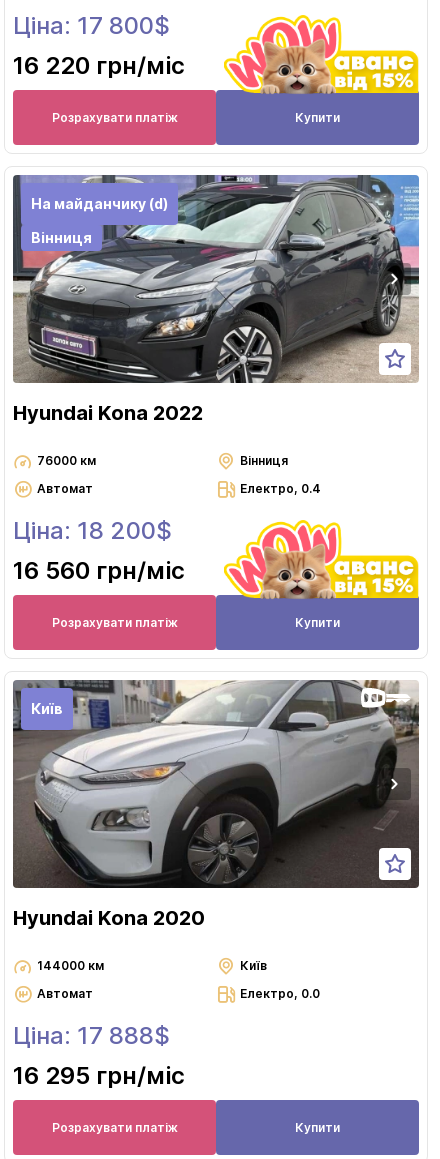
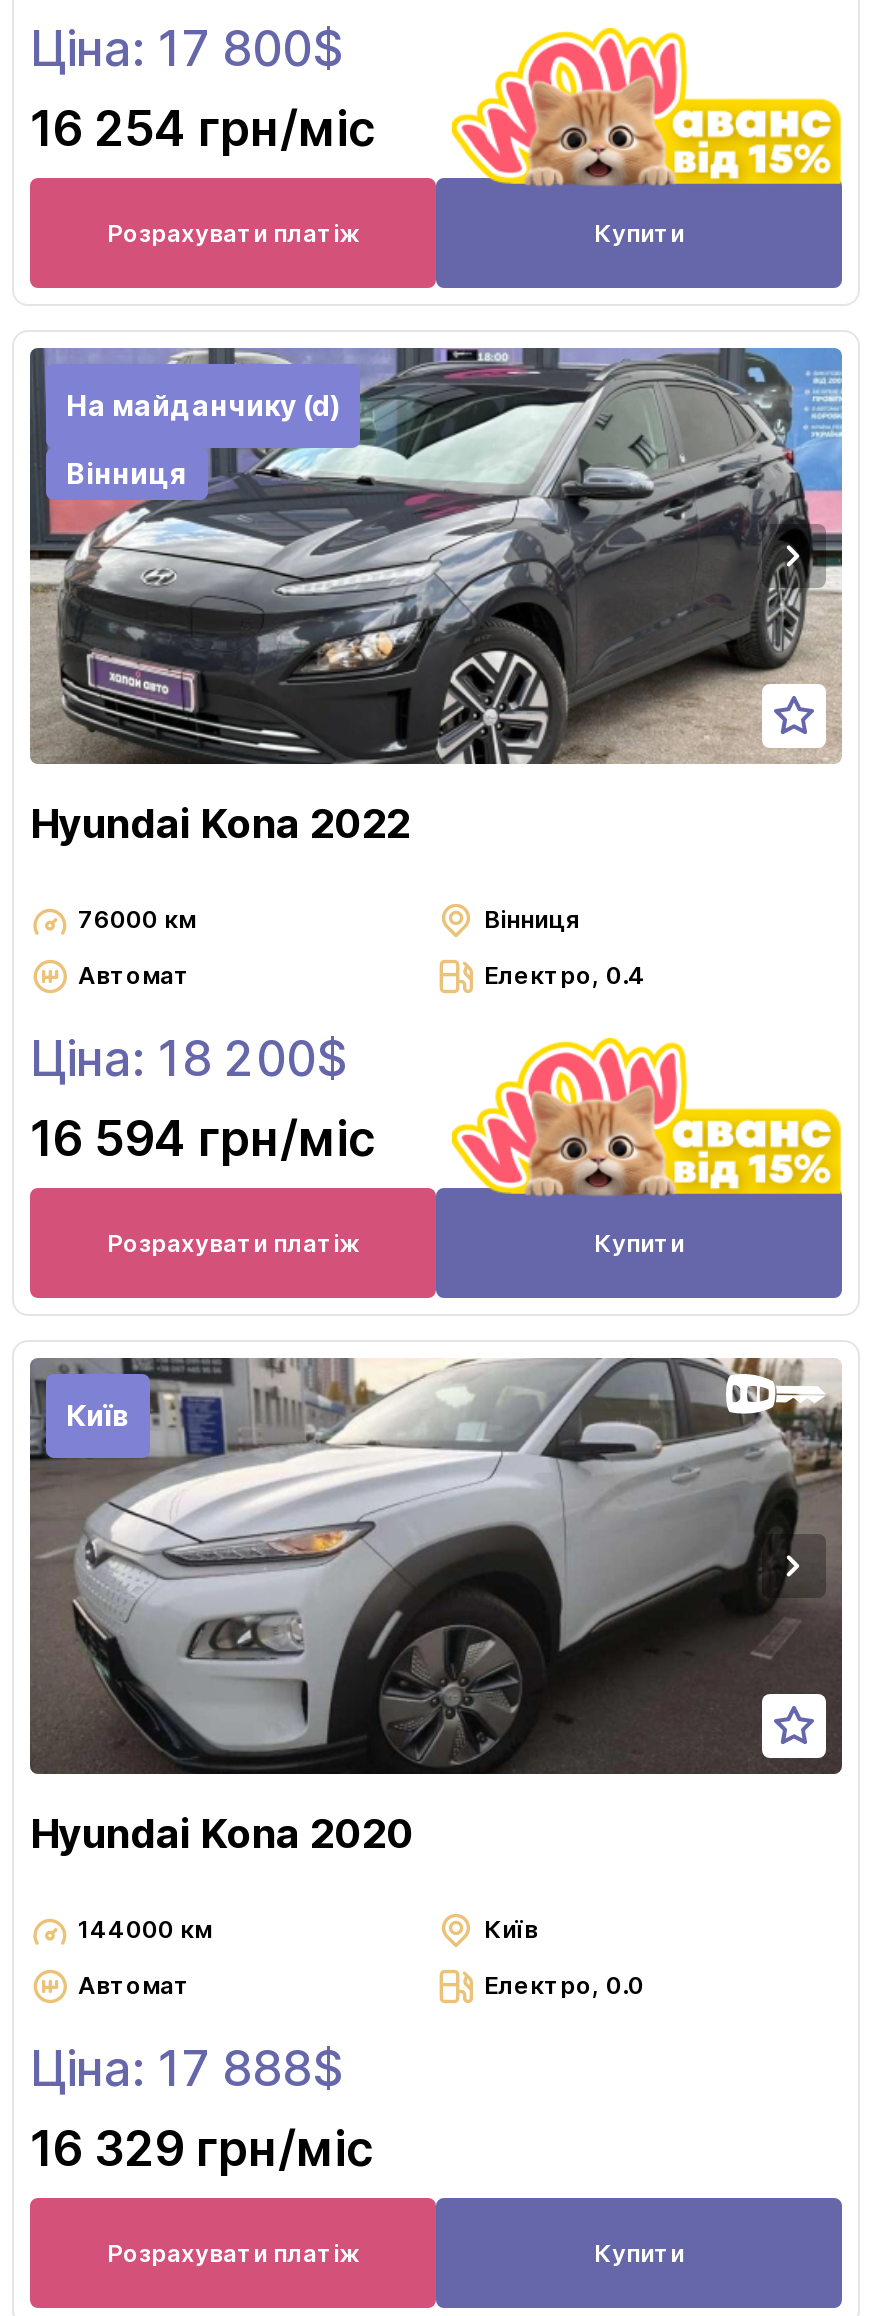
[13,51,185,80] 16 220 грн/міс -> [30,100,376,158] 16 254 грн/міс
[13,556,185,585] 16 560 грн/міс -> [30,1110,376,1168] 16 594 грн/міс
[13,1061,185,1090] 16 295 грн/міс -> [30,2120,374,2178] 16 329 грн/міс

